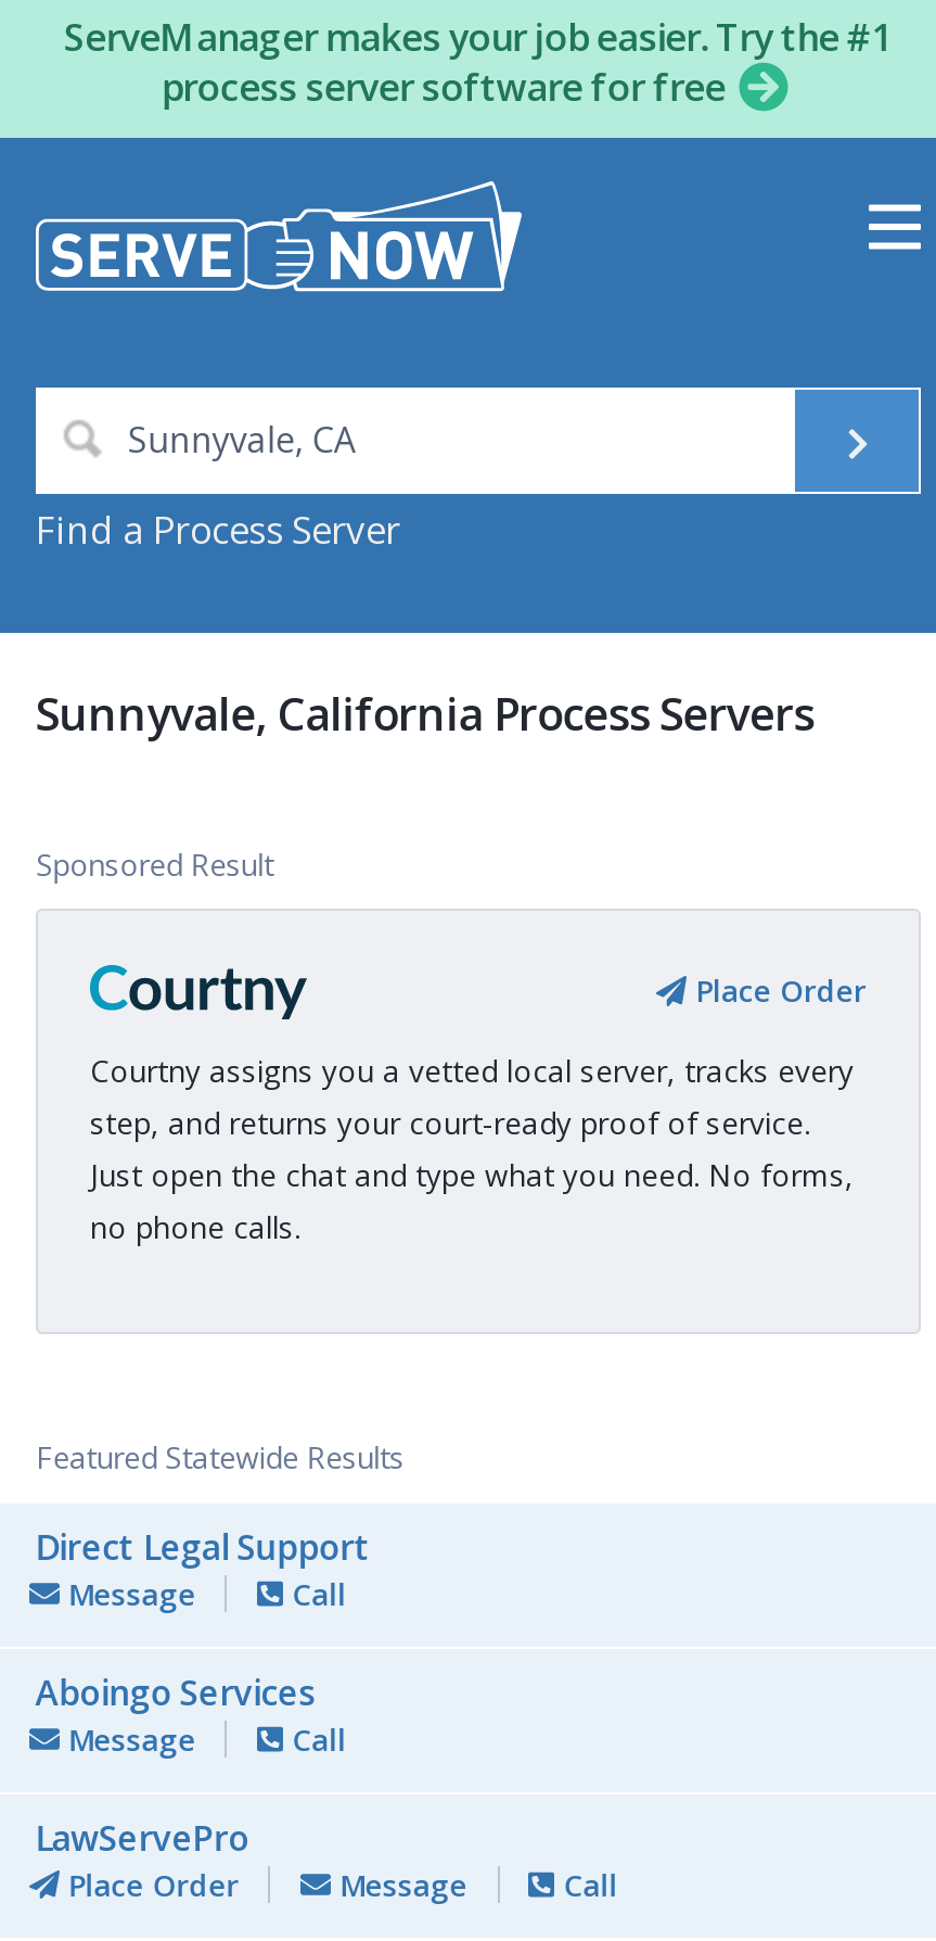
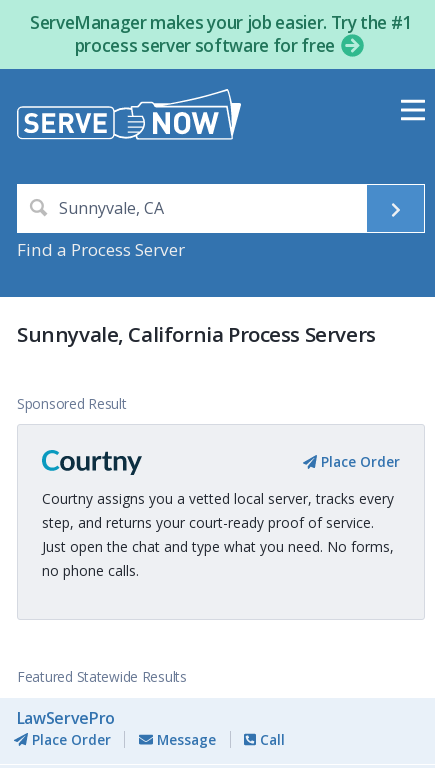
[35,1522,370,1759] Direct Legal Support | Message | Call | Aboingo Services | Message | Call -> none

